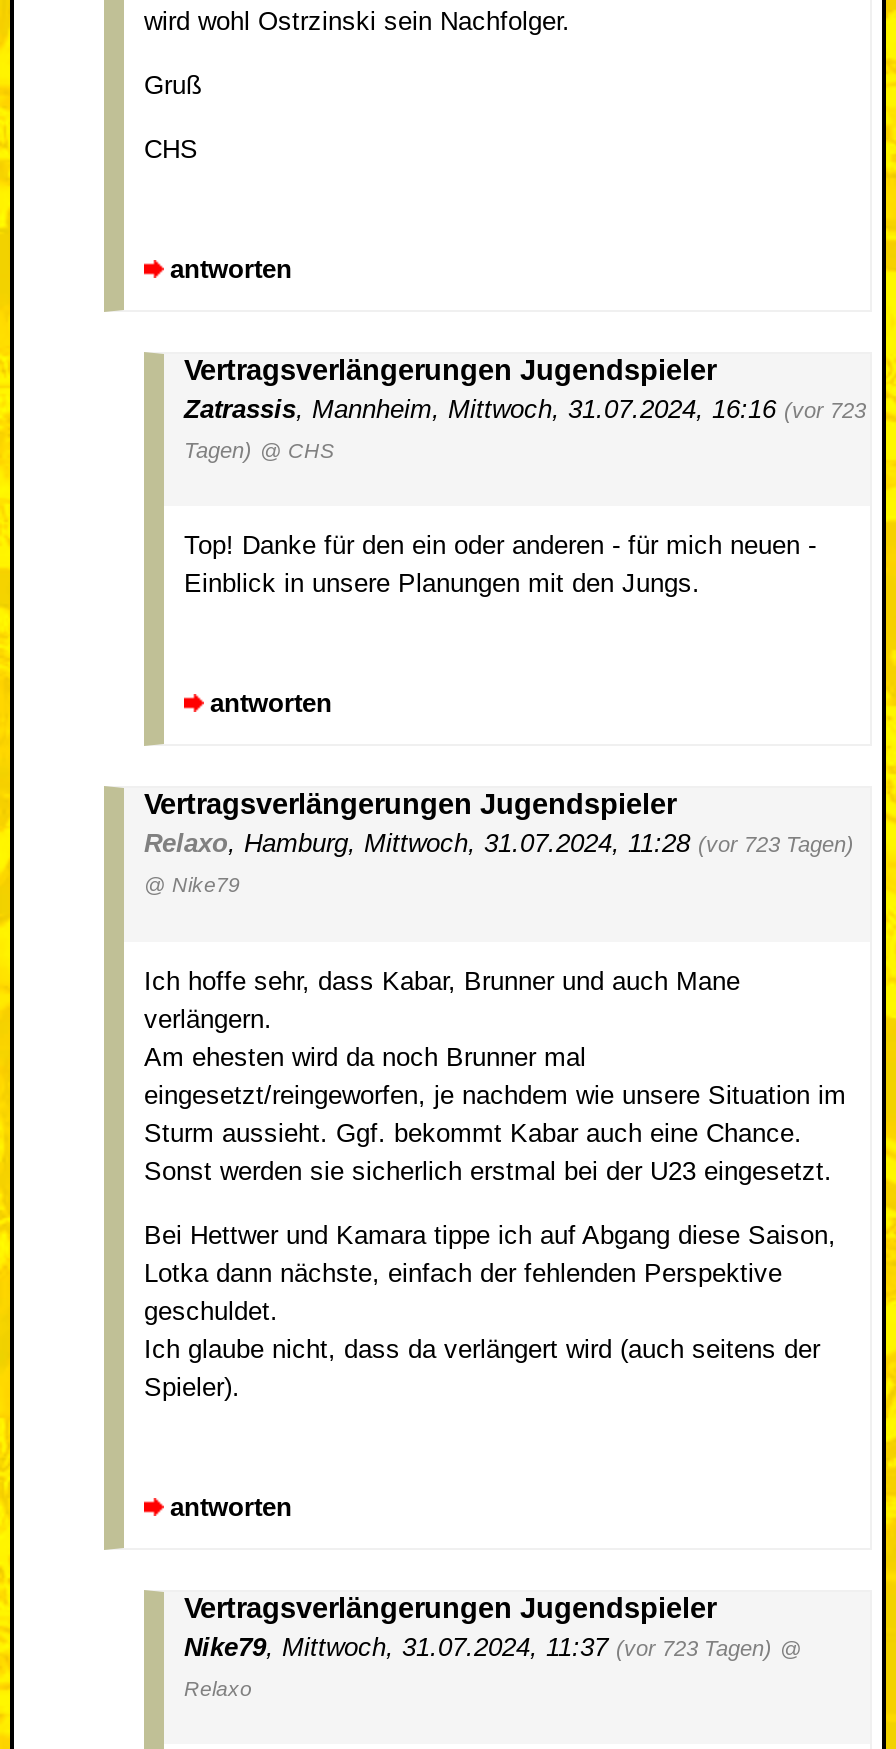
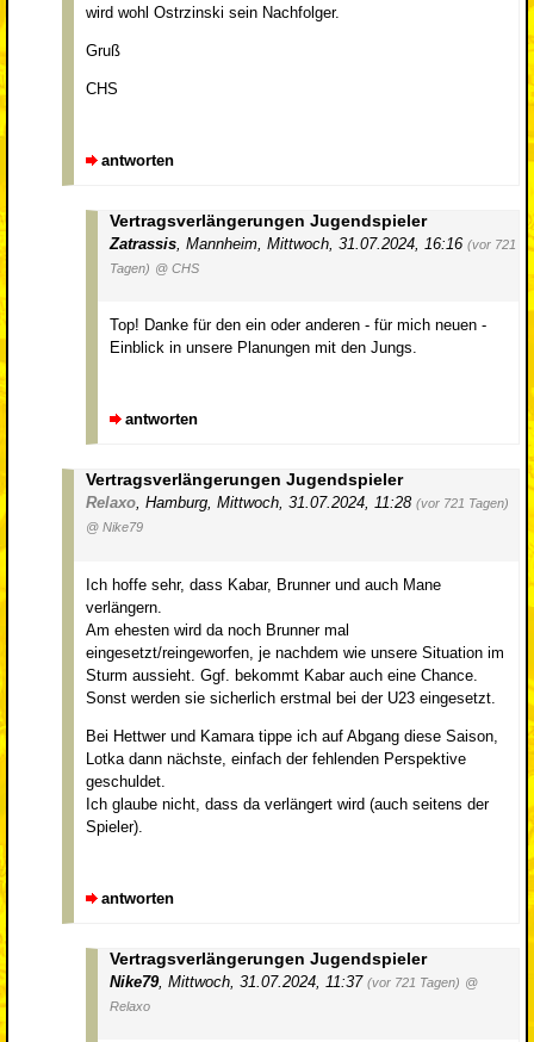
[184,394,866,424] Zatrassis, Mannheim, Mittwoch, 31.07.2024, 16:16 (vor 723 -> [110,235,516,253] Zatrassis, Mannheim, Mittwoch, 31.07.2024, 16:16 (vor 721
[144,829,854,859] Relaxo, Hamburg, Mittwoch, 31.07.2024, 11:28 (vor 723 Tagen) -> [86,494,509,512] Relaxo, Hamburg, Mittwoch, 31.07.2024, 11:28 (vor 721 Tagen)
[184,1632,802,1662] Nike79, Mittwoch, 31.07.2024, 11:37 (vor 723 Tagen) @ -> [110,973,478,990] Nike79, Mittwoch, 31.07.2024, 11:37 (vor 721 Tagen) @

